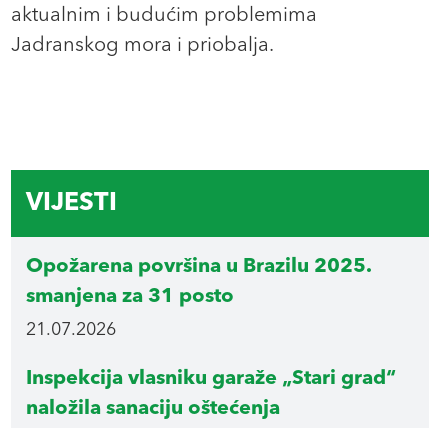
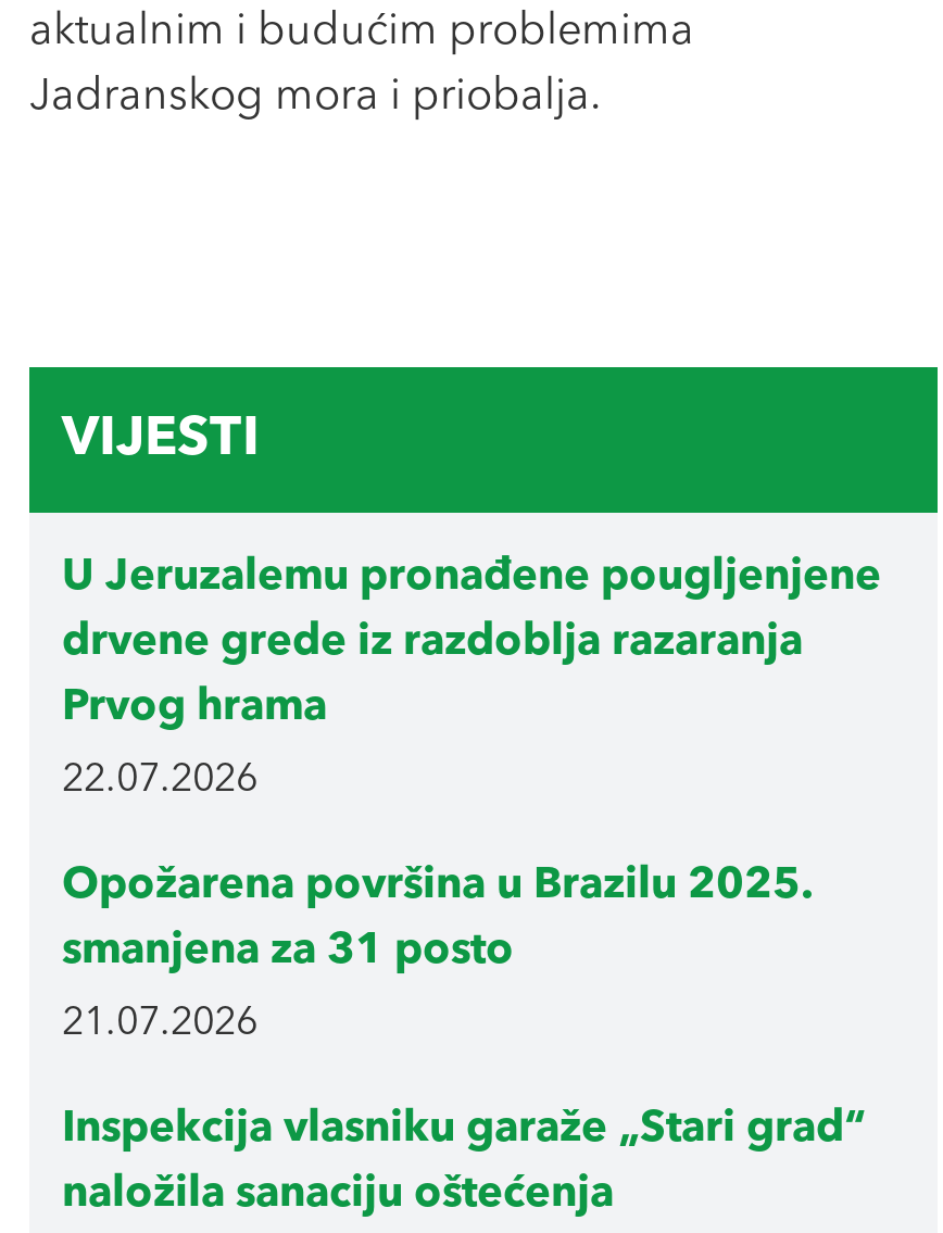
none -> [62,557,881,800] U Jeruzalemu pronađene pougljenjene | drvene grede iz razdoblja razaranja | Prvog hrama | 22.07.2026

